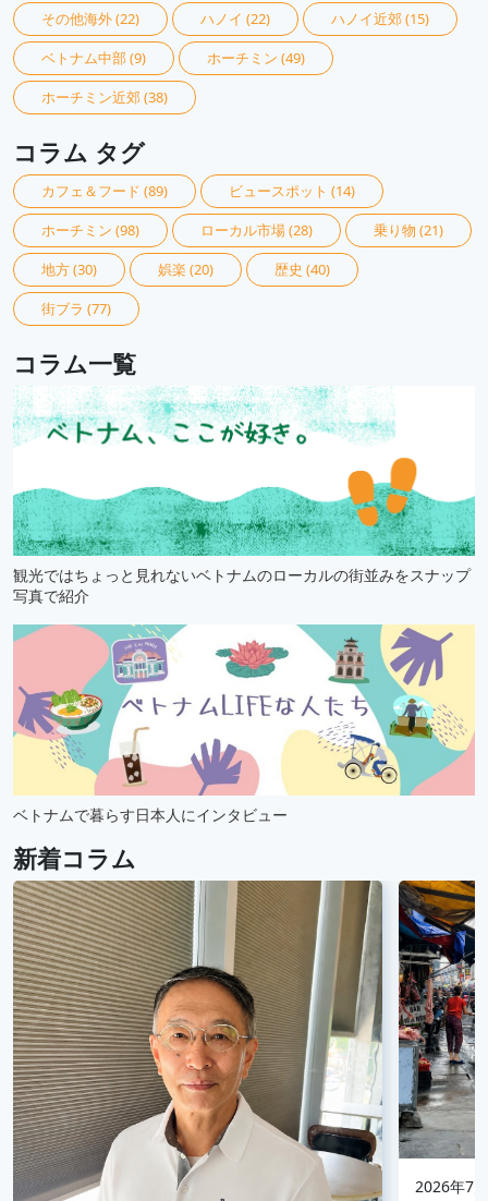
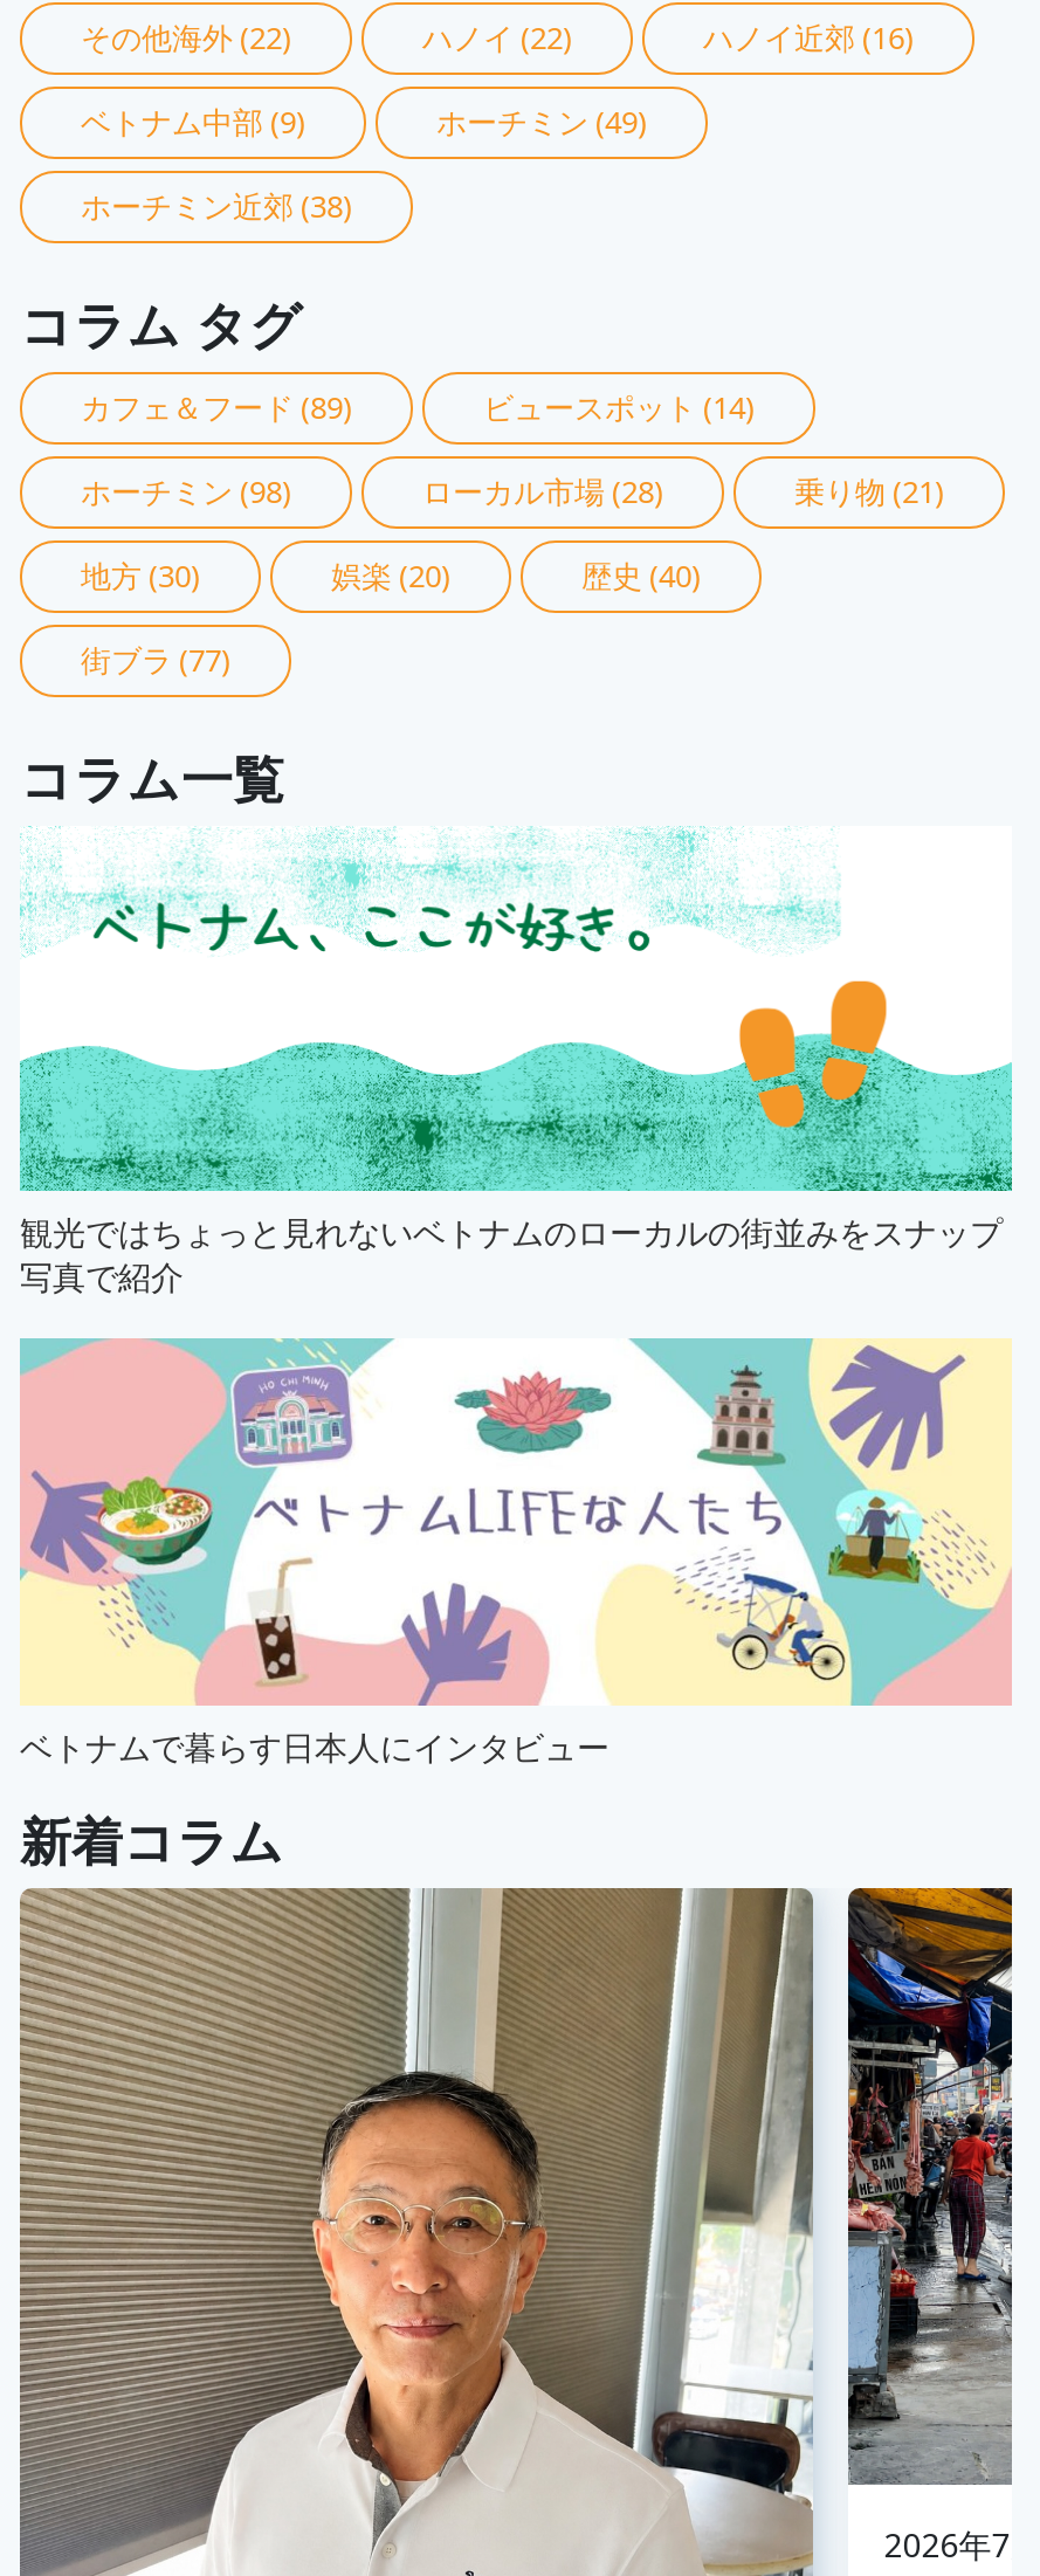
[331,8,429,28] ハノイ近郊(15) -> [703,15,914,57] ハノイ近郊(16)

